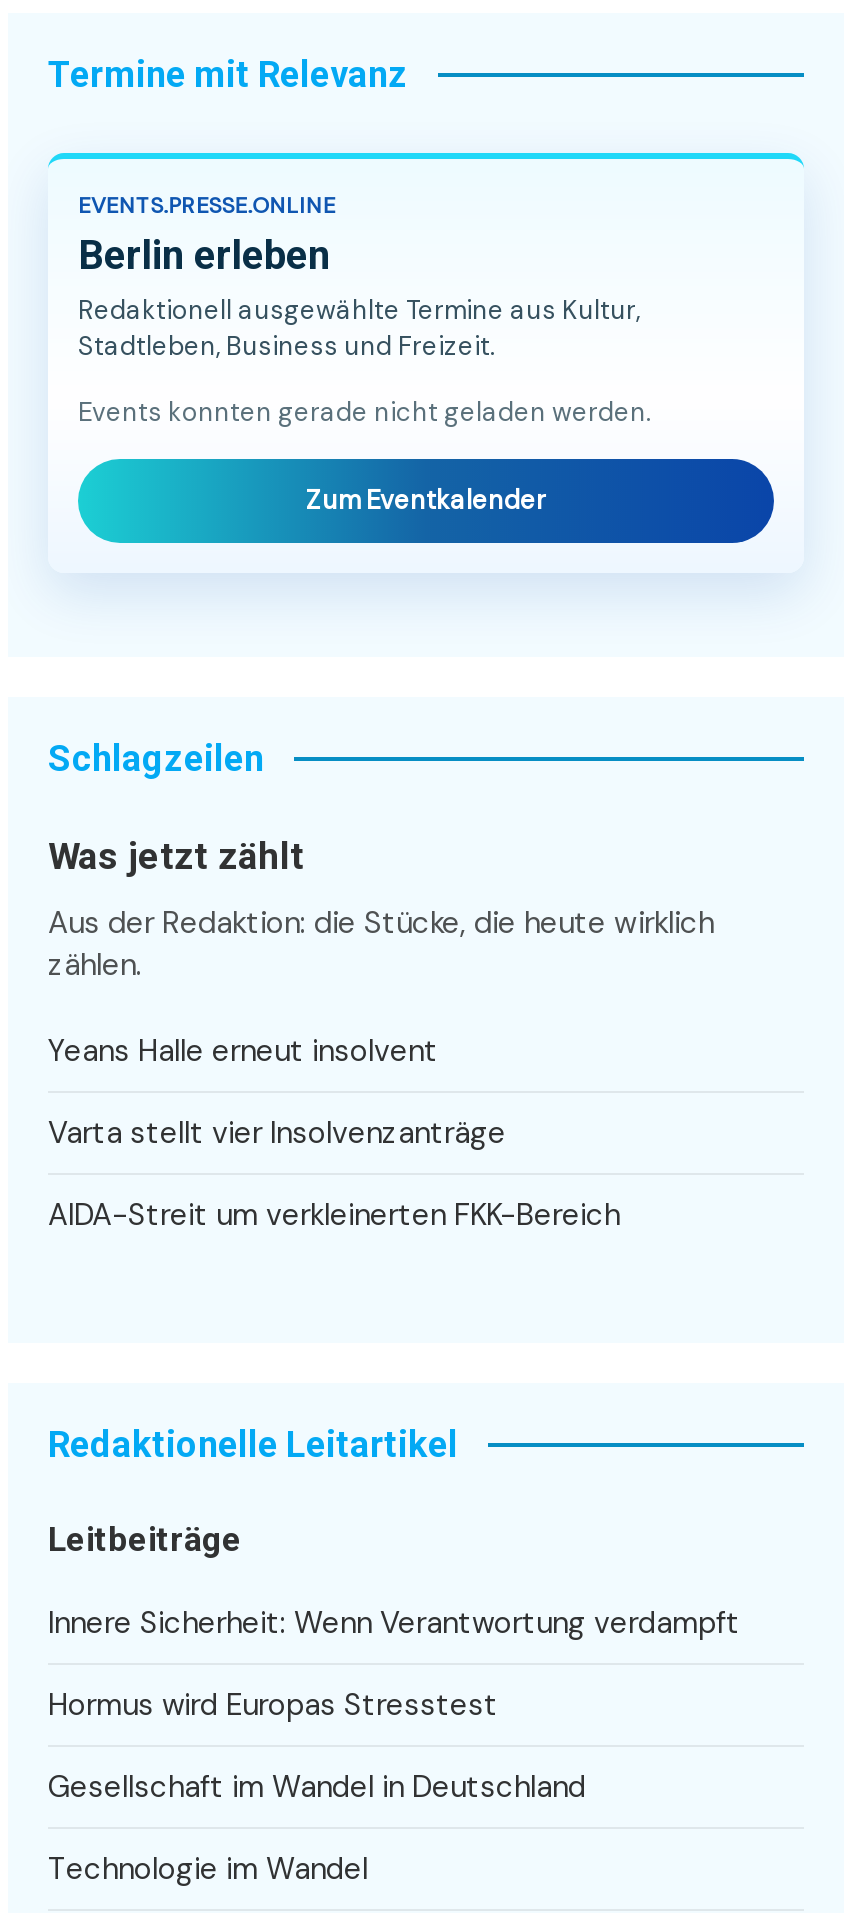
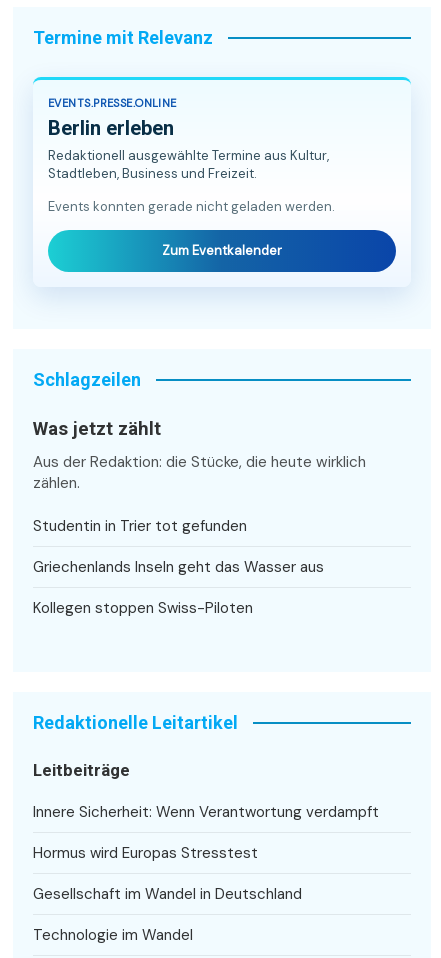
[48,1030,438,1070] Yeans Halle erneut insolvent -> [33,516,247,536] Studentin in Trier tot gefunden
[48,1112,506,1152] Varta stellt vier Insolvenzanträge -> [33,557,324,577] Griechenlands Inseln geht das Wasser aus
[48,1194,620,1234] AIDA-Streit um verkleinerten FKK-Bereich -> [33,598,253,618] Kollegen stoppen Swiss-Piloten

